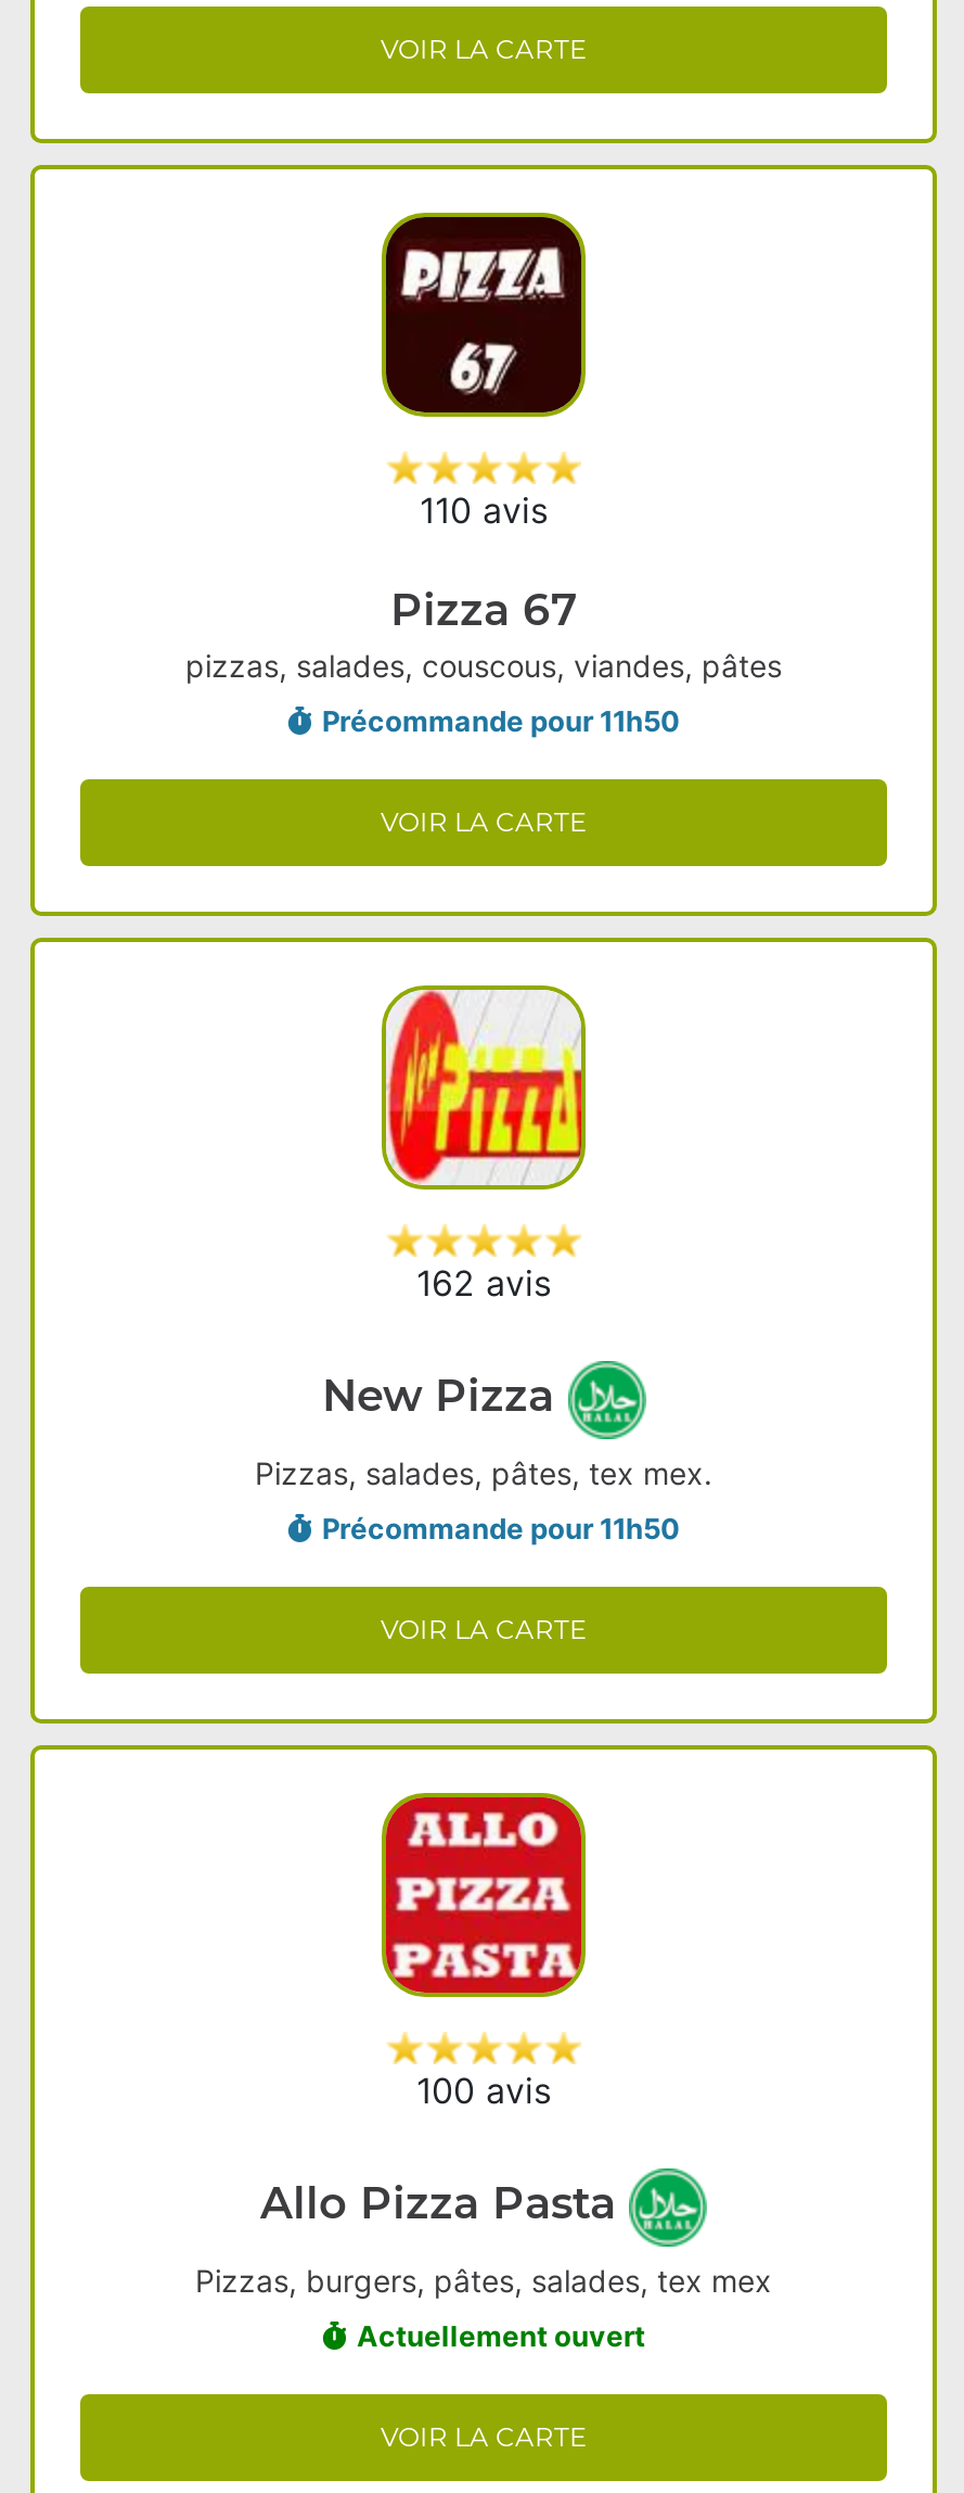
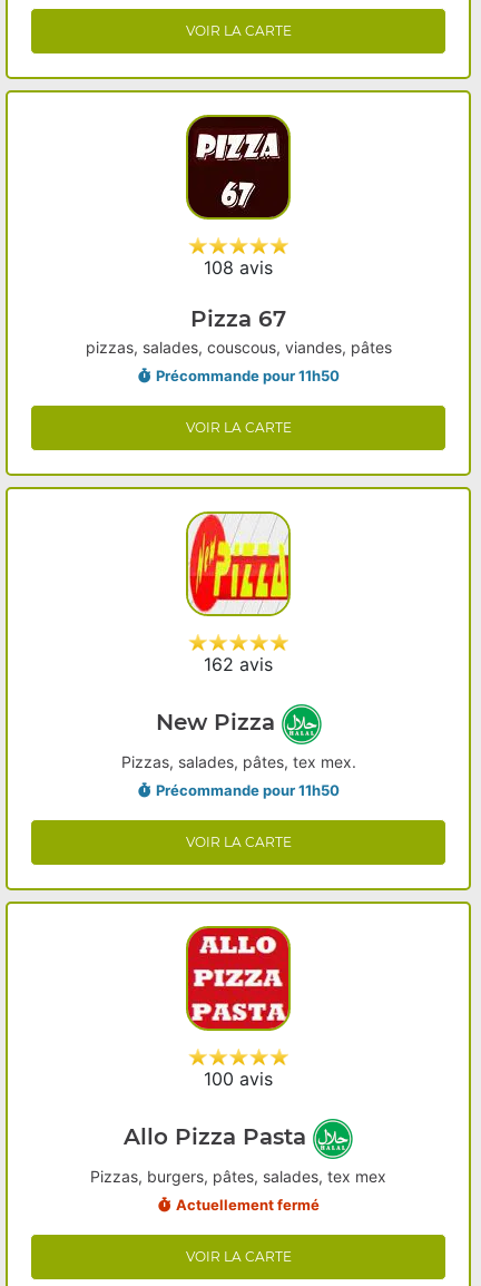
[420,488,548,532] 110 avis -> [204,256,273,279] 108 avis
[357,2318,645,2353] Actuellement ouvert -> [175,1196,319,1214] Actuellement fermé

